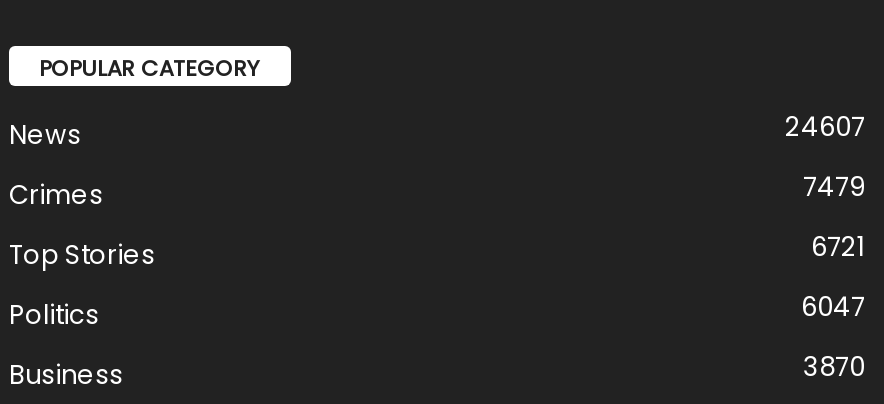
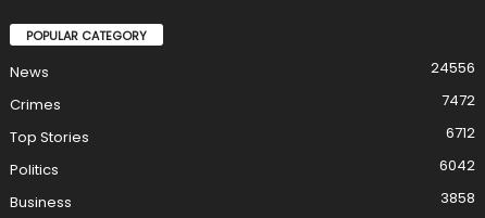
[785,107,865,145] 24607 -> [431,57,475,78] 24556
[803,167,865,205] 7479 -> [442,90,475,110] 7472
[811,227,865,265] 6721 -> [446,122,475,143] 6712
[801,287,865,325] 6047 -> [439,155,475,175] 6042
[803,347,865,385] 3870 -> [440,187,475,208] 3858

